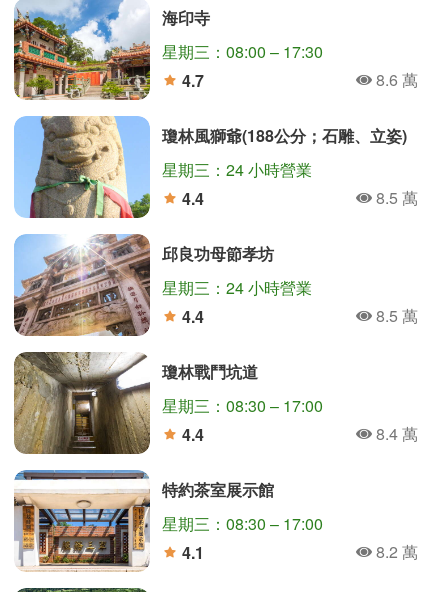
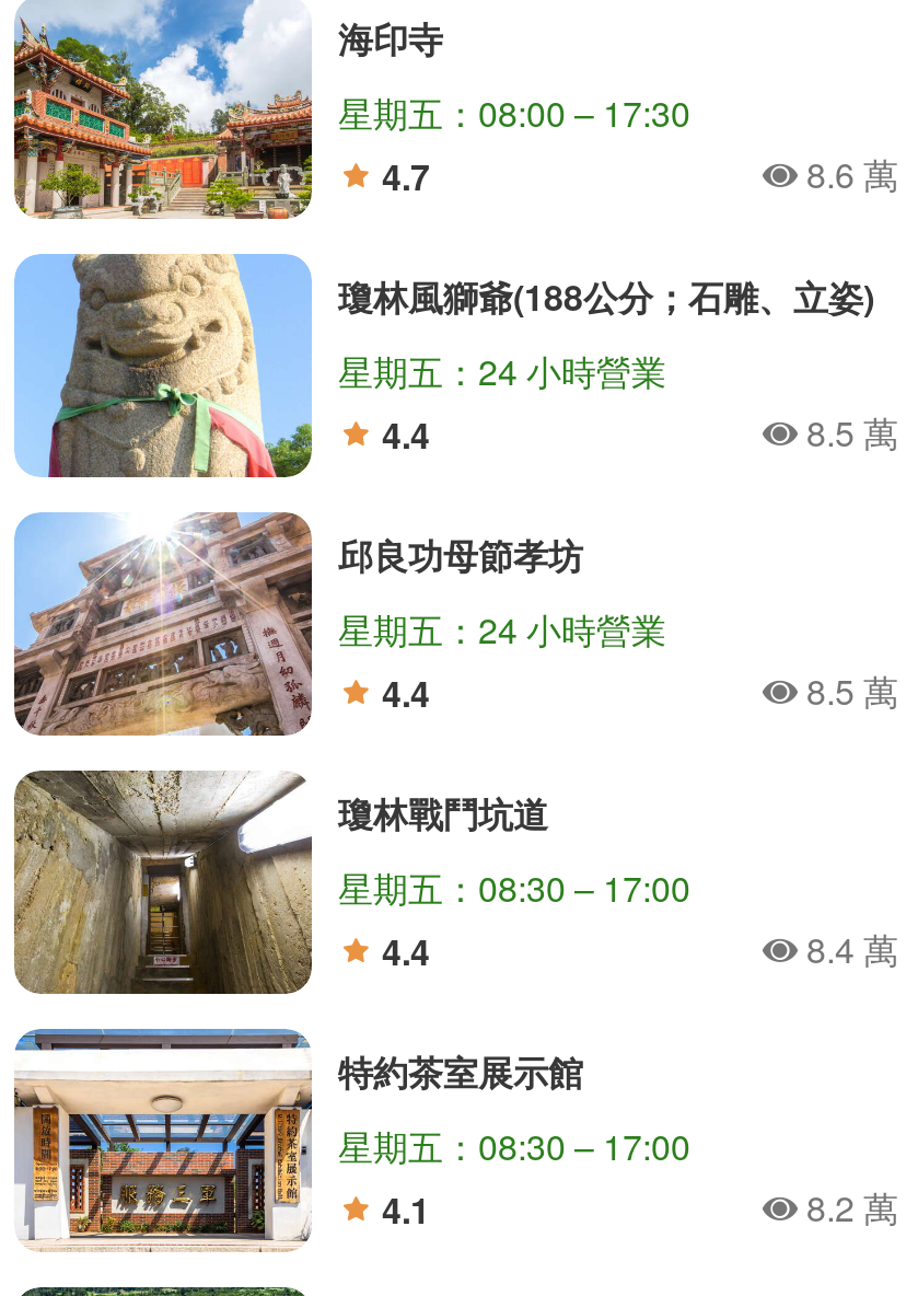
[162,40,323,63] 星期三：08:00 – 17:30 -> [338,88,690,138] 星期五：08:00 – 17:30
[162,158,312,181] 星期三：24 小時營業 -> [338,346,666,396] 星期五：24 小時營業
[162,276,312,299] 星期三：24 小時營業 -> [338,604,666,655] 星期五：24 小時營業
[162,394,323,417] 星期三：08:30 – 17:00 -> [338,863,690,913] 星期五：08:30 – 17:00
[162,512,323,535] 星期三：08:30 – 17:00 -> [338,1121,690,1171] 星期五：08:30 – 17:00

